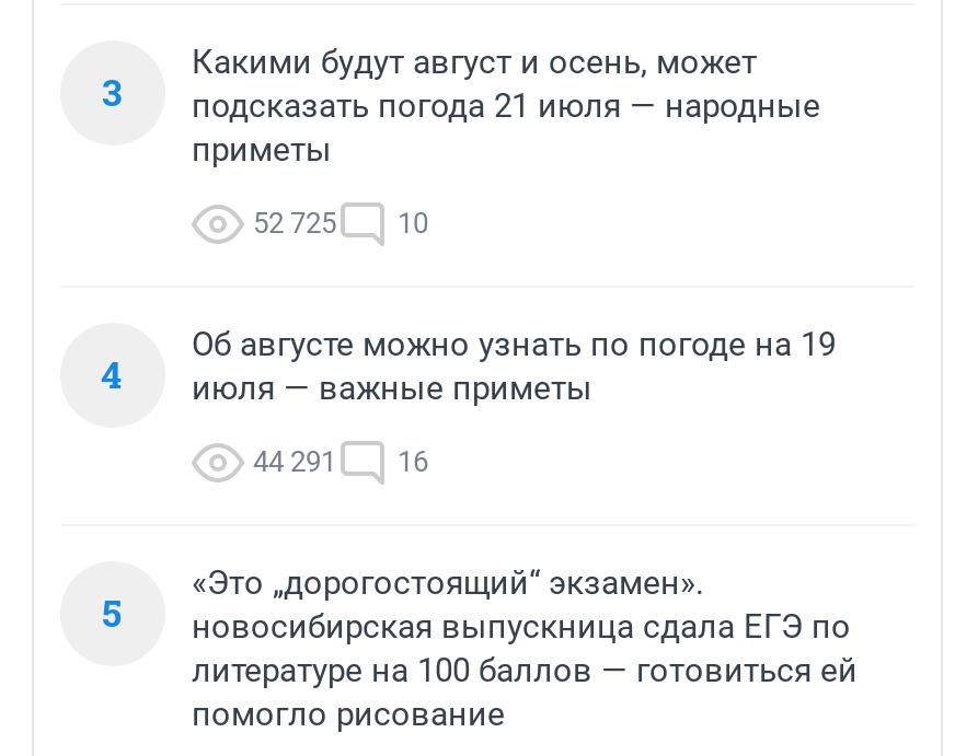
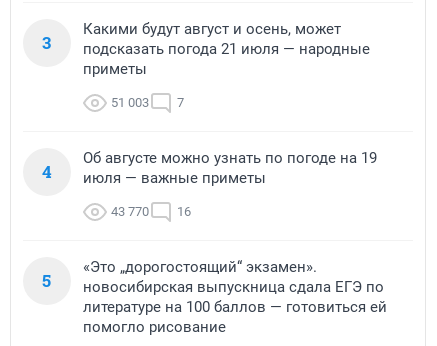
[253,207,336,240] 52 725 -> [111,95,149,110] 51 003
[398,207,428,240] 10 -> [177,95,184,110] 7
[253,446,428,478] 44 291 16 -> [111,204,191,219] 43 770 16

